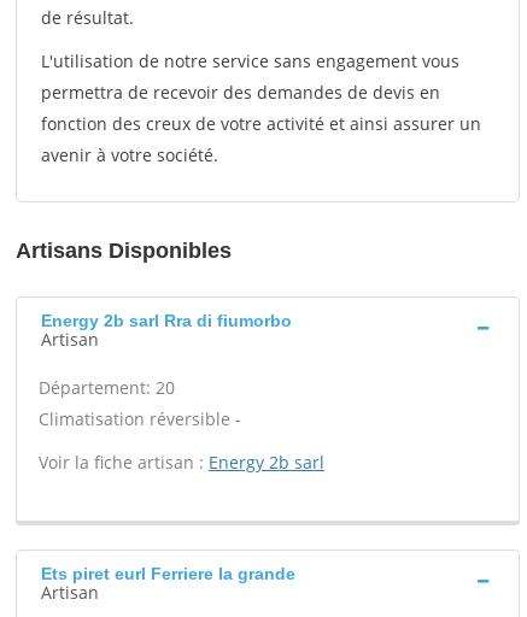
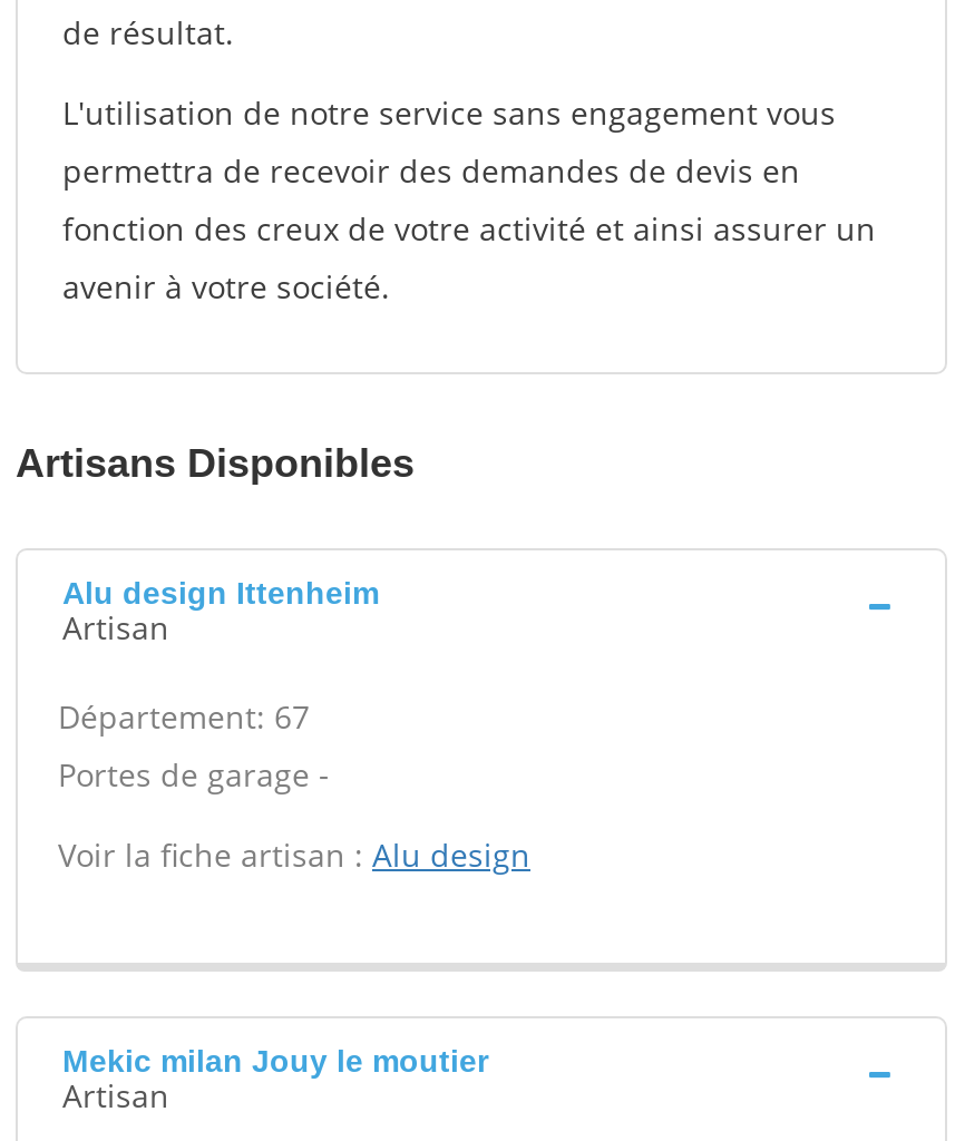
[41,311,292,330] Energy 2b sarl Rra di fiumorbo -> [62,575,379,611] Alu design Ittenheim
[39,376,241,430] Département: 20 | Climatisation réversible - -> [58,695,330,796] Département: 67 | Portes de garage -
[39,451,324,474] Voir la fiche artisan : Energy 2b sarl -> [58,833,530,876] Voir la fiche artisan : Alu design
[41,564,295,583] Ets piret eurl Ferriere la grande -> [62,1043,488,1079] Mekic milan Jouy le moutier

